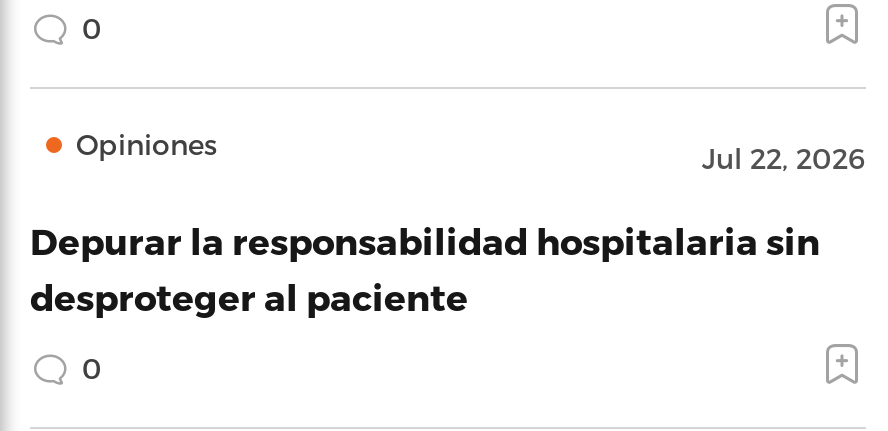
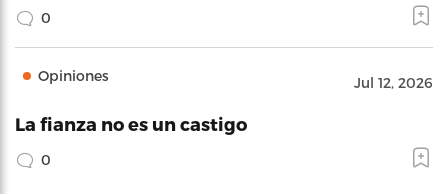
[702,141,866,175] Jul 22, 2026 -> [354,74,433,91] Jul 12, 2026
[30,219,820,317] Depurar la responsabilidad hospitalaria sin | desproteger al paciente -> [15,113,247,134] La fianza no es un castigo

